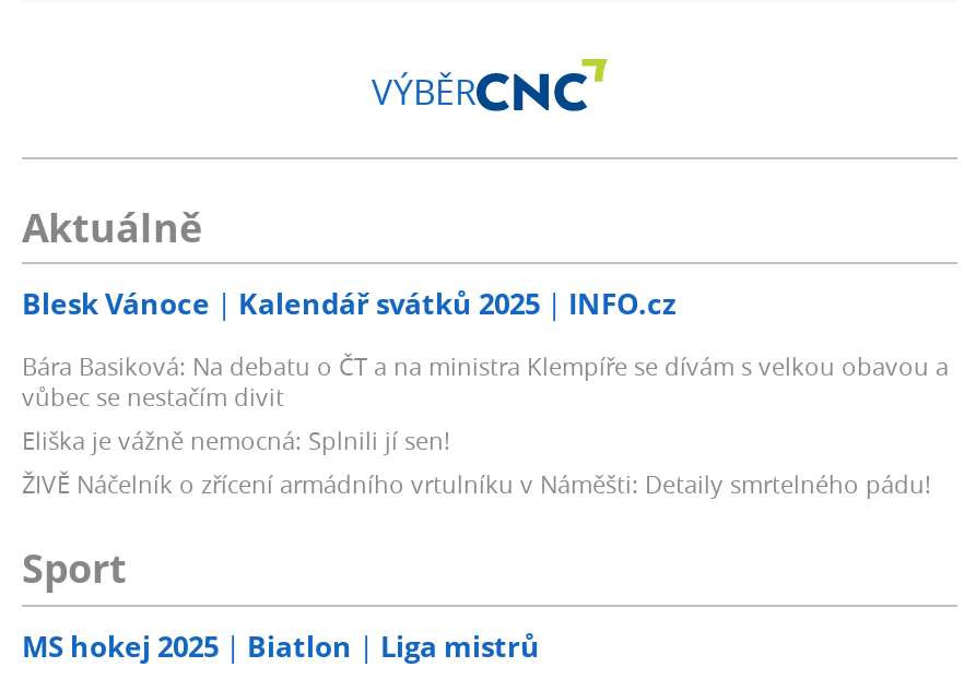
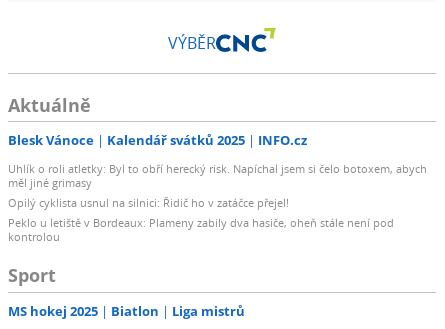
[22,350,949,501] Bára Basiková: Na debatu o ČT a na ministra Klempíře se dívám s velkou obavou a | vůbec se nestačím divit | Eliška je vážně nemocná: Splnili jí sen! | ŽIVĚ Náčelník o zřícení armádního vrtulníku v Náměšti: Detaily smrtelného pádu! -> [8,161,427,244] Uhlík o roli atletky: Byl to obří herecký risk. Napíchal jsem si čelo botoxem, abych | měl jiné grimasy | Opilý cyklista usnul na silnici: Řidič ho v zatáčce přejel! | Peklo u letiště v Bordeaux: Plameny zabily dva hasiče, oheň stále není pod | kontrolou

